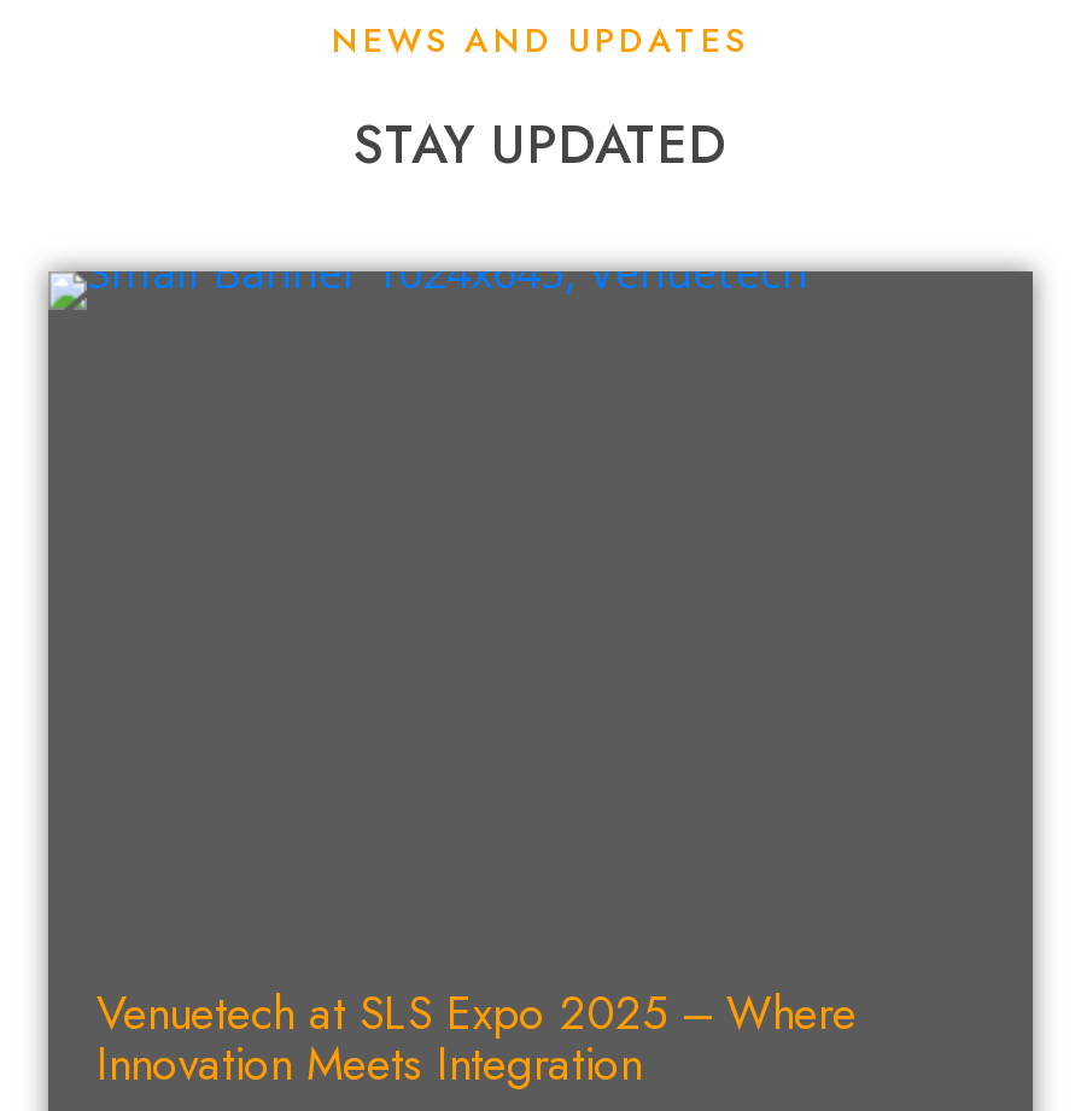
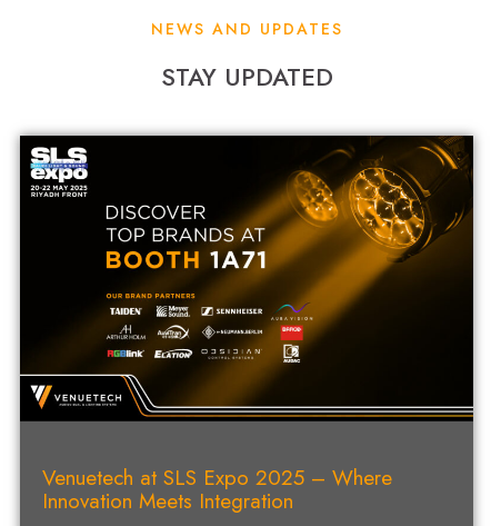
none -> [19,135,473,421] [image]

